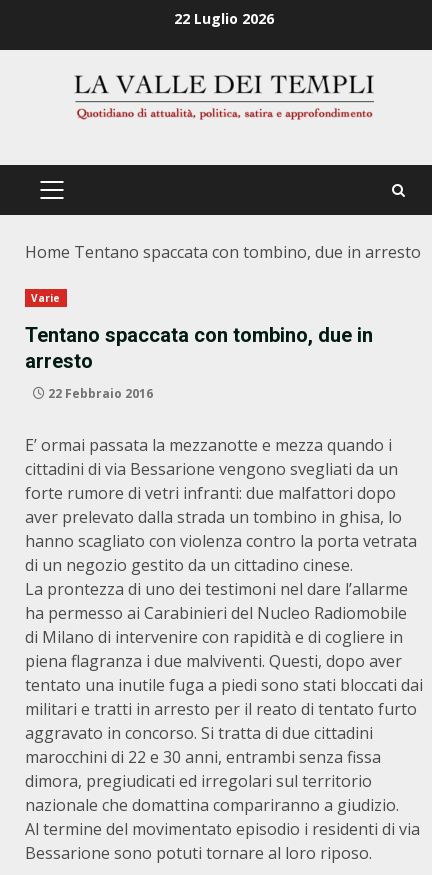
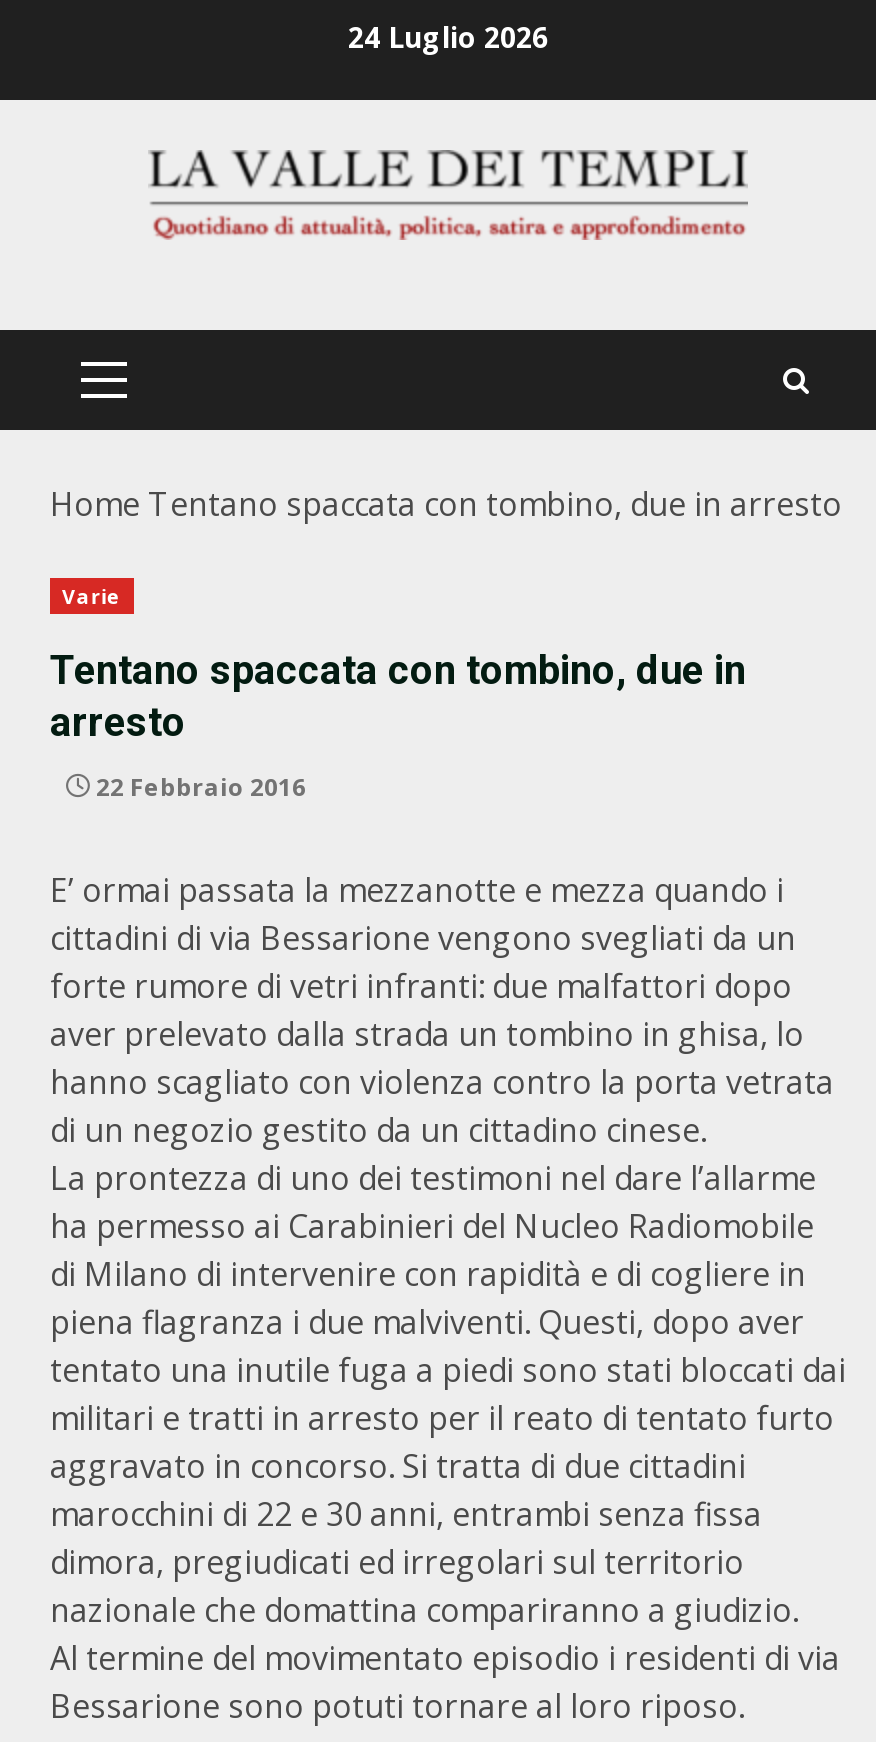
[174,8,274,27] 22 Luglio 2026 -> [348,17,548,55] 24 Luglio 2026

